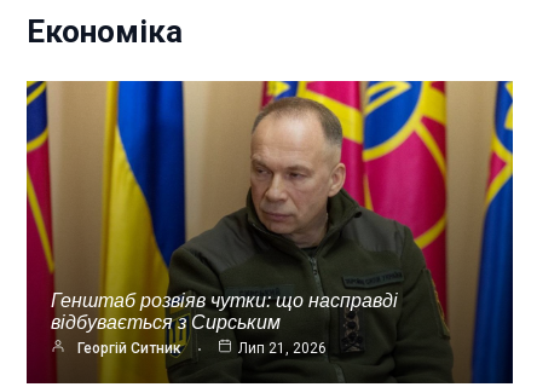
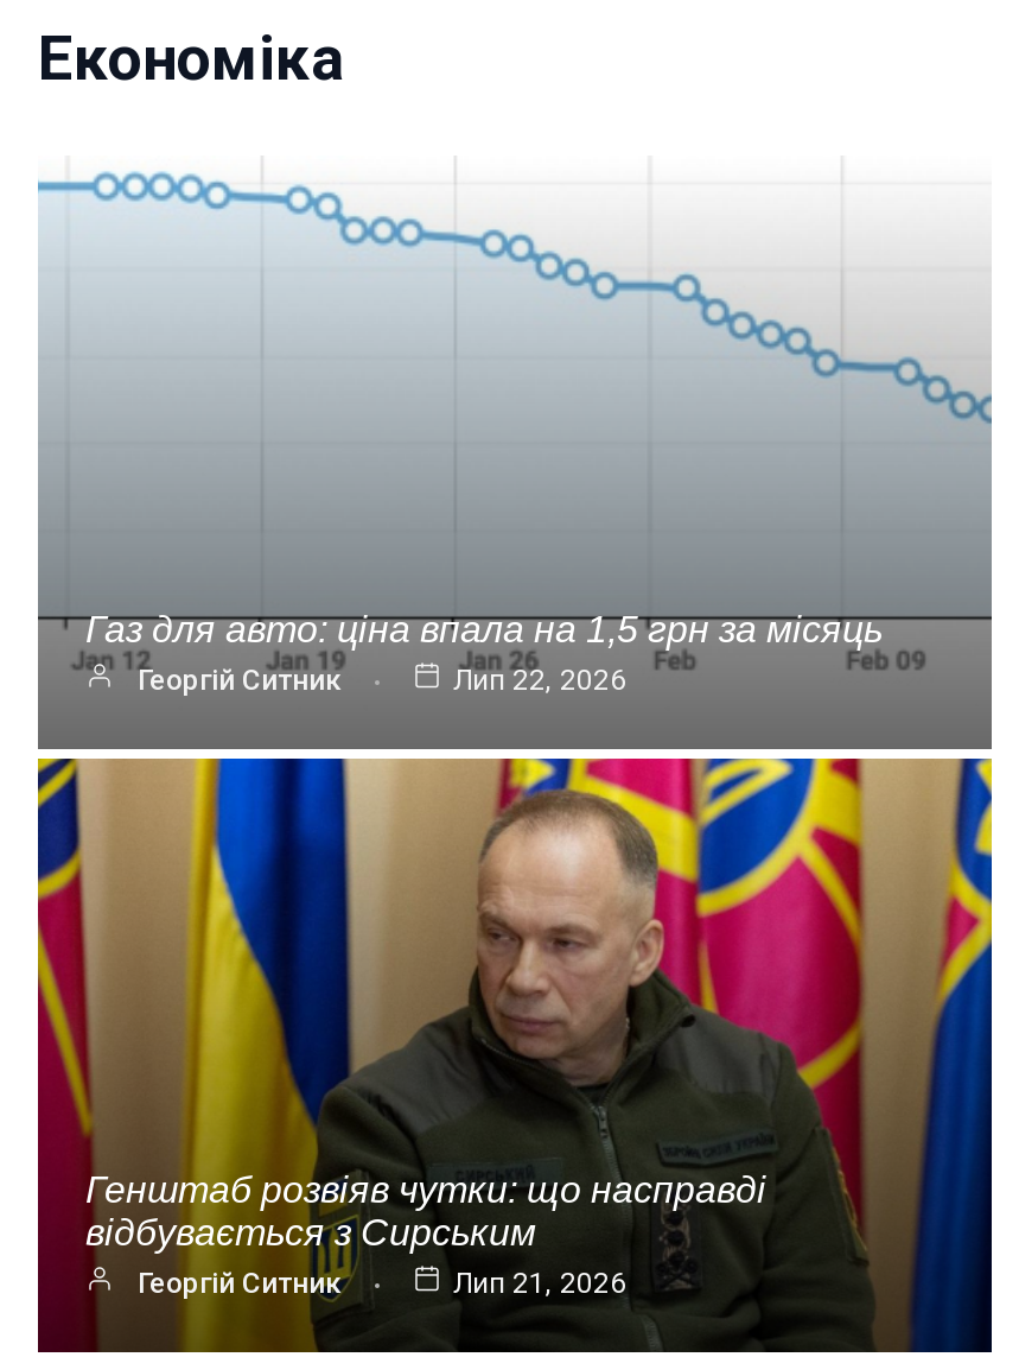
none -> [36,170,994,752] [image] | Газ для авто: ціна впала на 1,5 грн за місяць | Георгій Ситник | Лип 22, 2026

